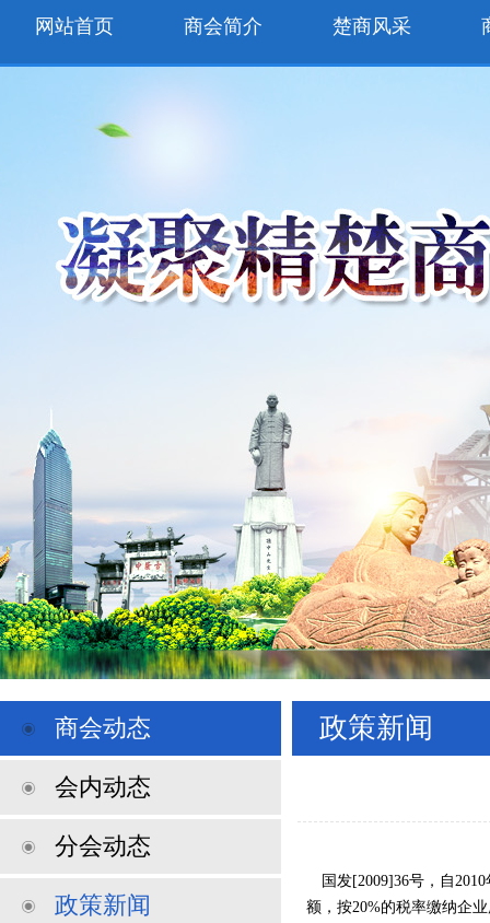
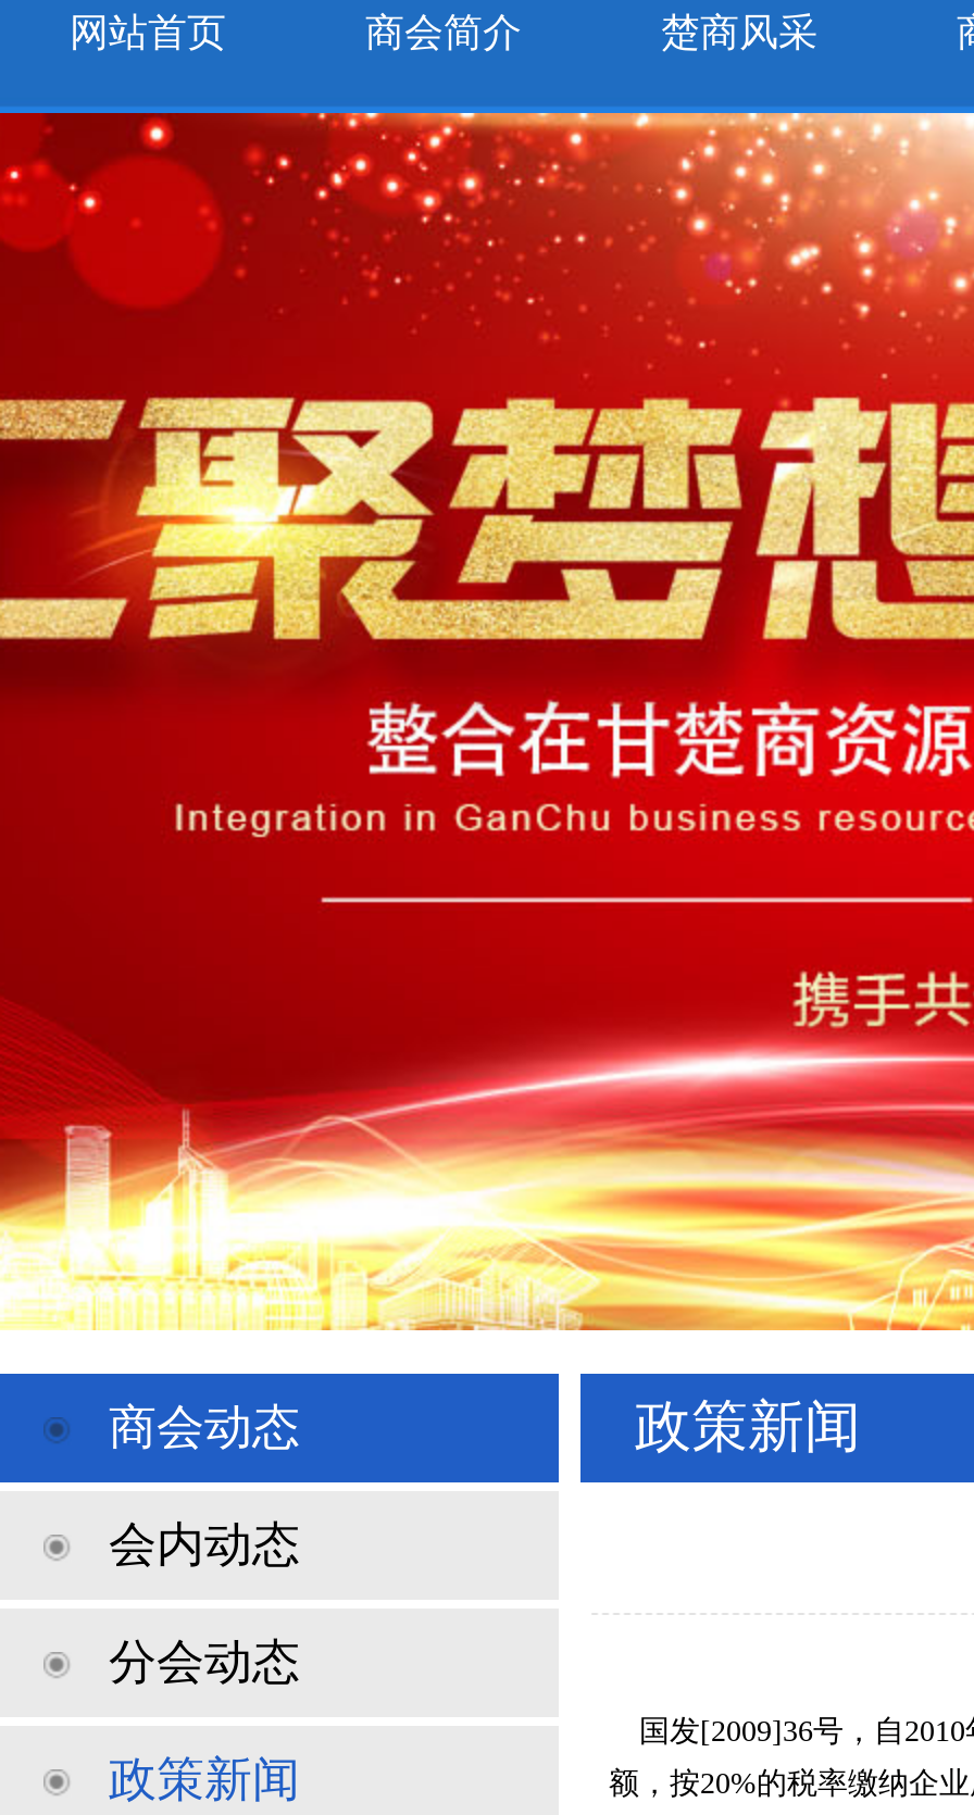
[3,66,487,680] [image] -> [7,111,967,1332] [image]

